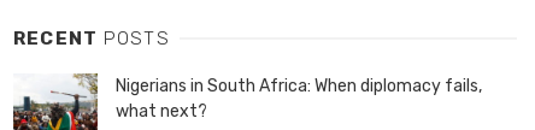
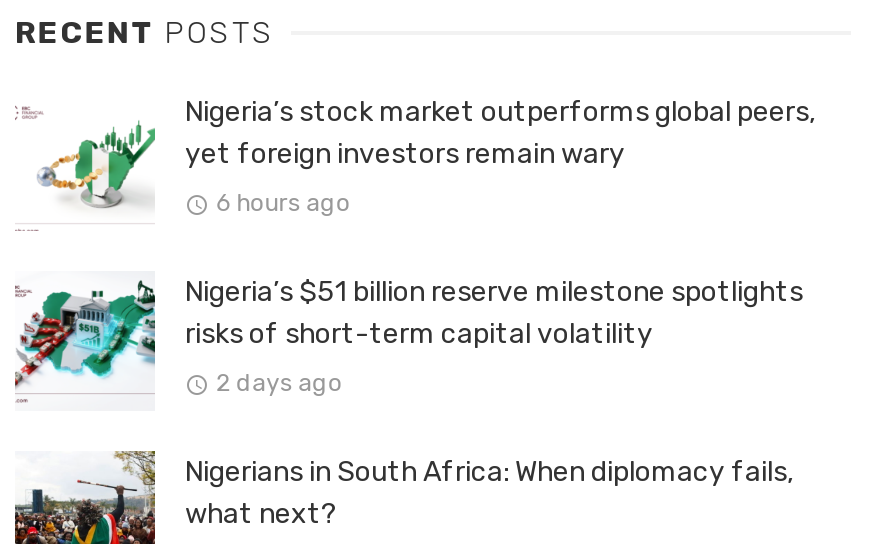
none -> [13,278,157,404] [image]
none -> [21,95,815,398] [image] | Nigeria’s stock market outperforms global peers, | yet foreign investors remain wary | 6 hours ago | Nigeria’s $51 billion reserve milestone spotlights | risks of short-term capital volatility | 2 days ago

